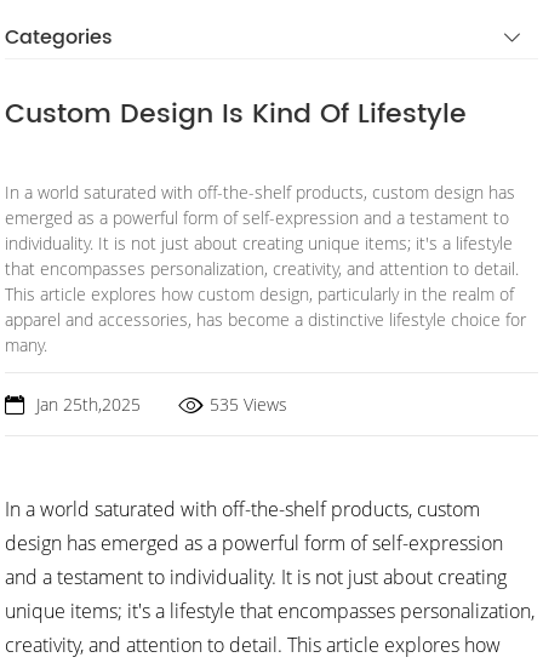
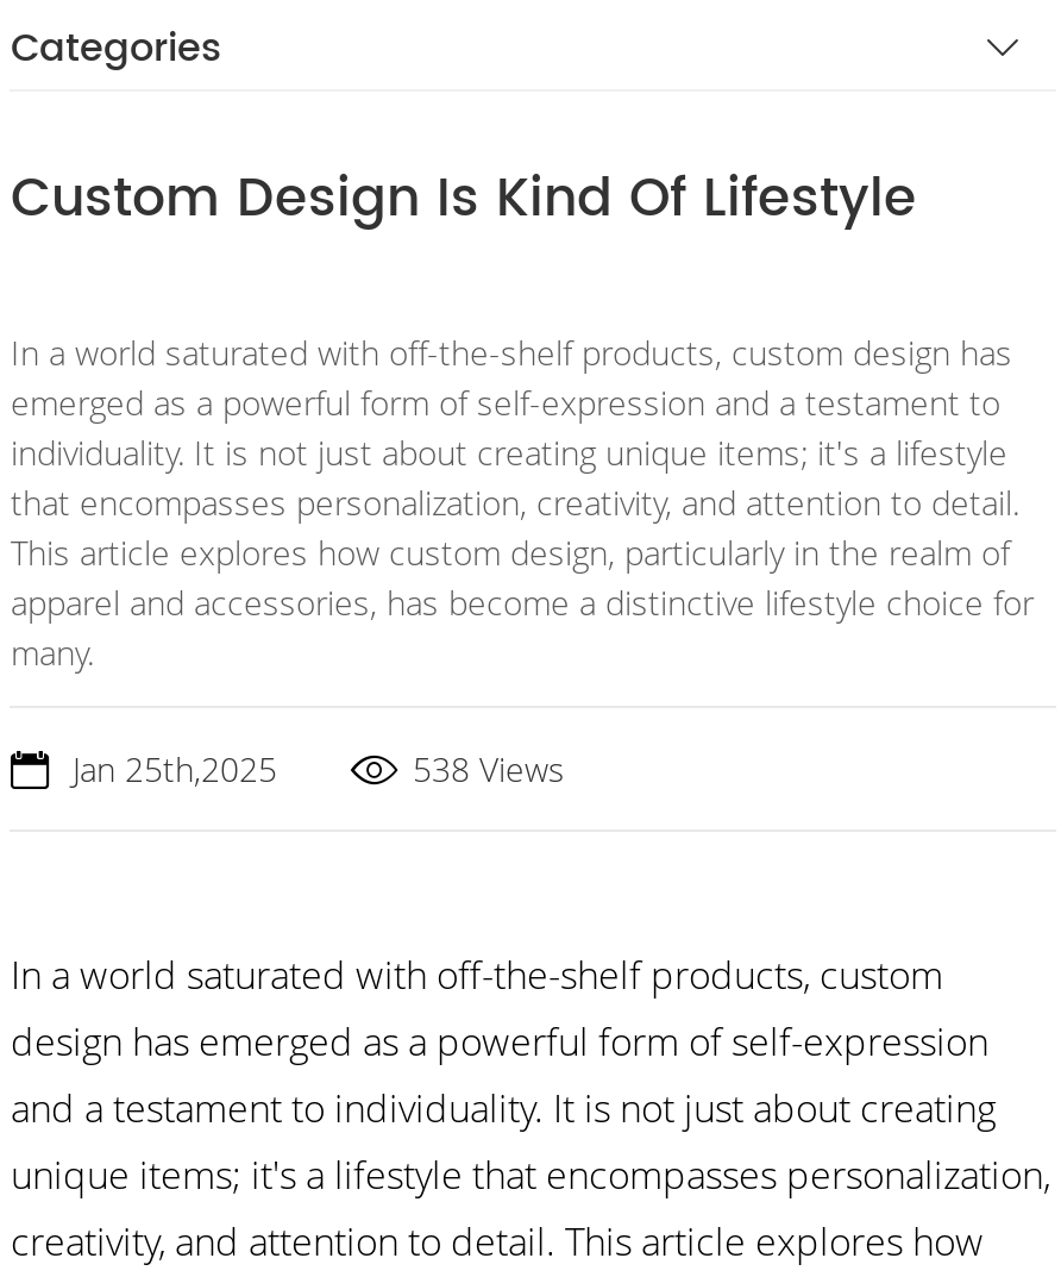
[210,393,288,416] 535 Views -> [413,746,565,791] 538 Views

